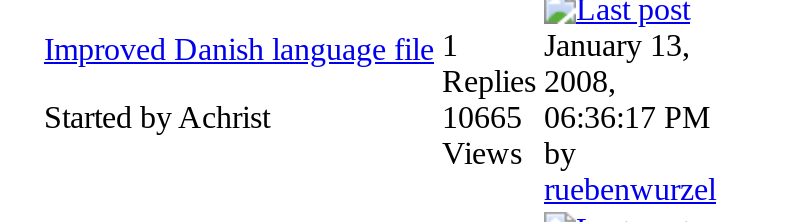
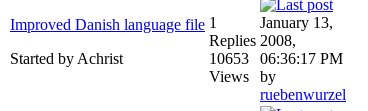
[442,100,710,134] 10665 06:36:17 PM -> [209,50,343,67] 10653 06:36:17 PM

